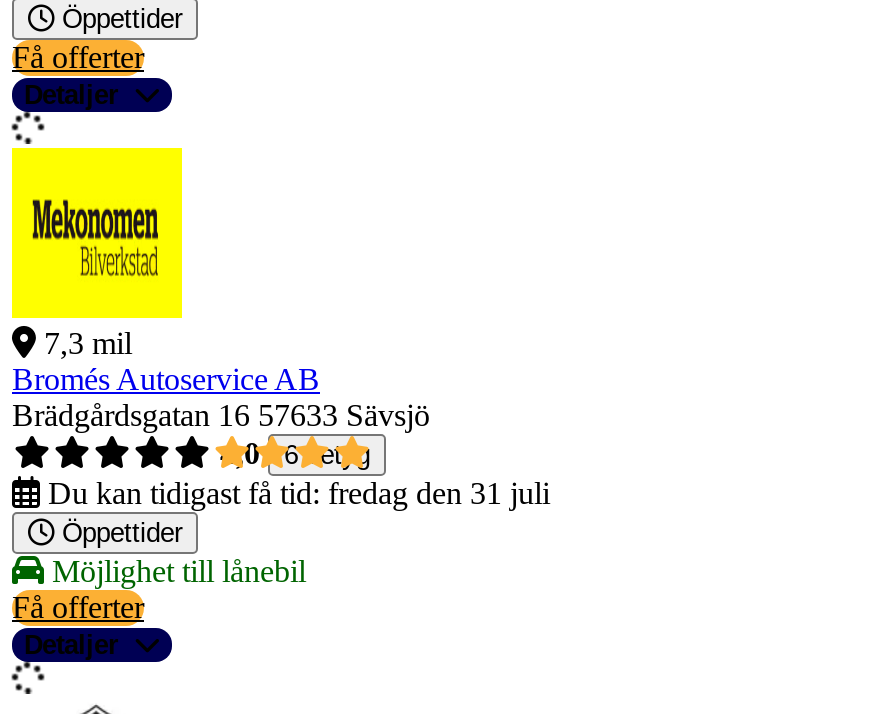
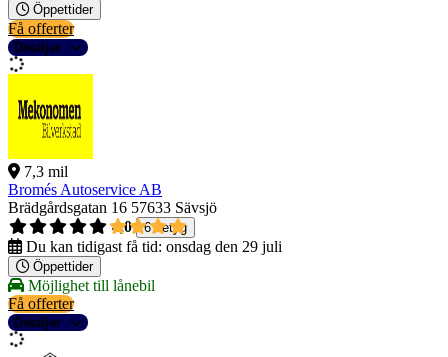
[48,476,550,510] Du kan tidigast få tid: fredag den 31 juli -> [26,238,282,255] Du kan tidigast få tid: onsdag den 29 juli

